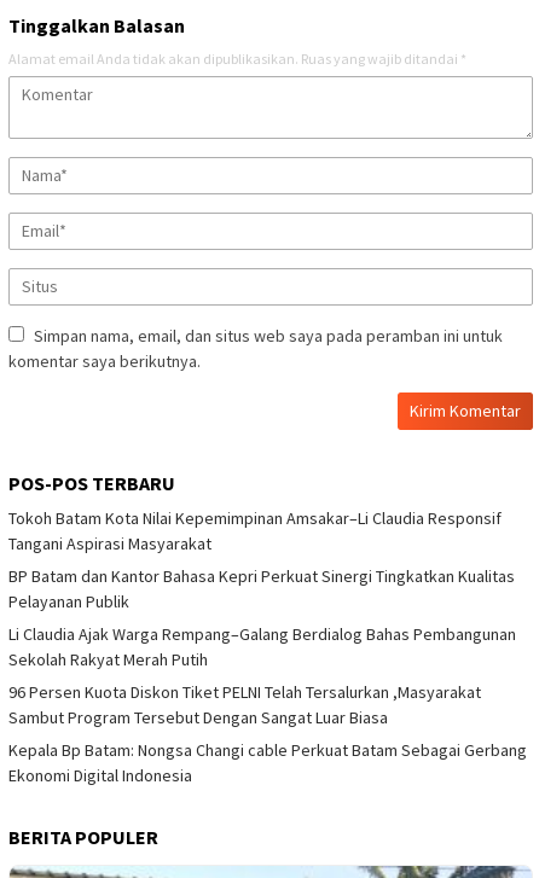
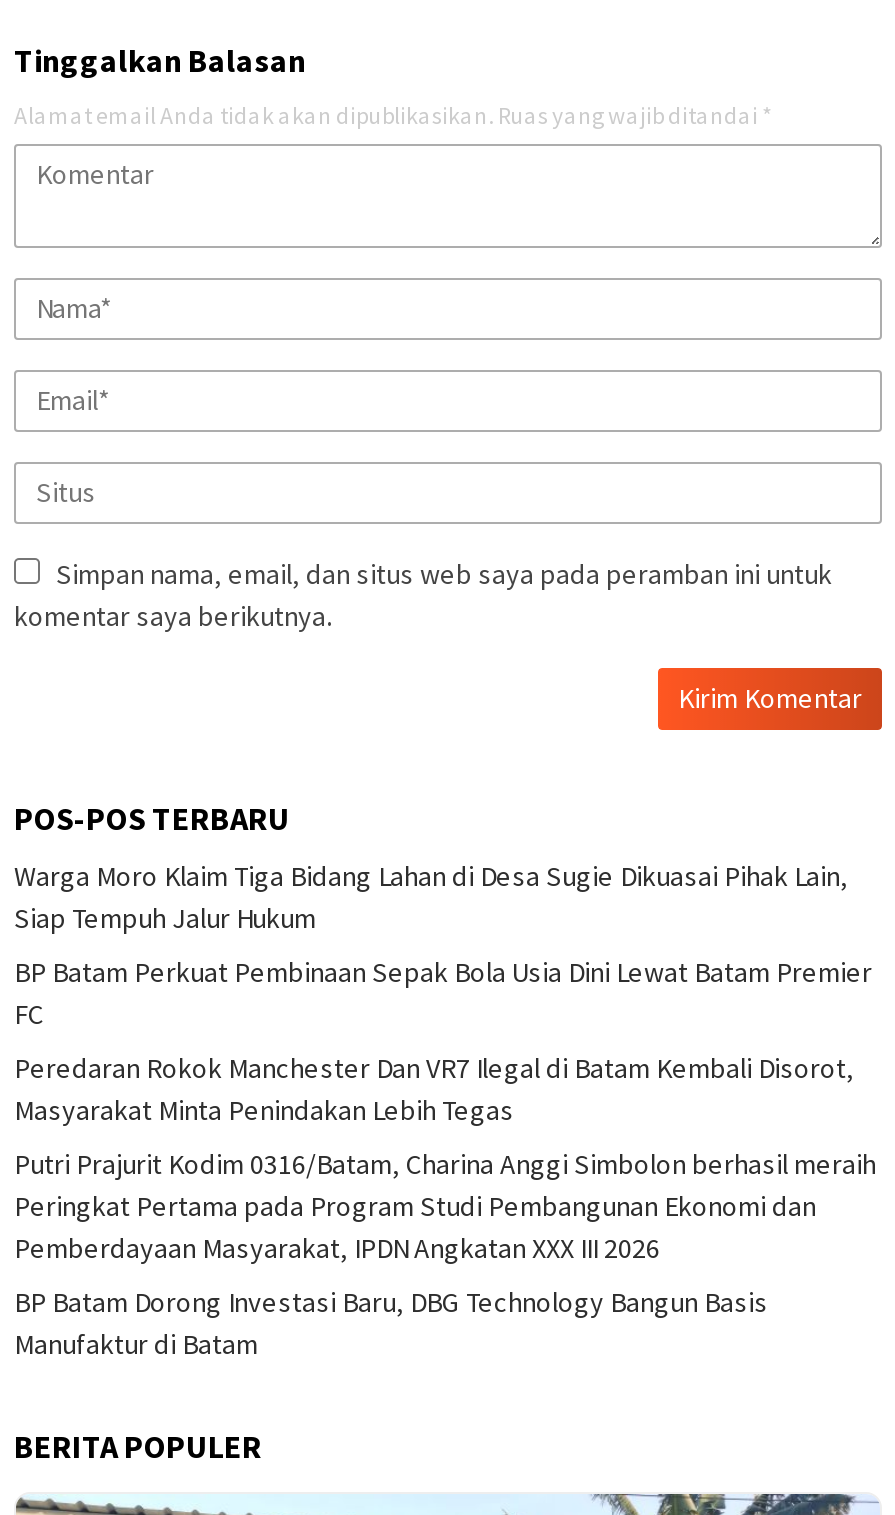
[8,507,502,554] Tokoh Batam Kota Nilai Kepemimpinan Amsakar–Li Claudia Responsif | Tangani Aspirasi Masyarakat -> [14,858,848,936] Warga Moro Klaim Tiga Bidang Lahan di Desa Sugie Dikuasai Pihak Lain, | Siap Tempuh Jalur Hukum
[8,565,515,612] BP Batam dan Kantor Bahasa Kepri Perkuat Sinergi Tingkatkan Kualitas | Pelayanan Publik -> [14,954,872,1032] BP Batam Perkuat Pembinaan Sepak Bola Usia Dini Lewat Batam Premier | FC
[8,623,516,670] Li Claudia Ajak Warga Rempang–Galang Berdialog Bahas Pembangunan | Sekolah Rakyat Merah Putih -> [14,1050,854,1128] Peredaran Rokok Manchester Dan VR7 Ilegal di Batam Kembali Disorot, | Masyarakat Minta Penindakan Lebih Tegas
[8,681,481,728] 96 Persen Kuota Diskon Tiket PELNI Telah Tersalurkan ,Masyarakat | Sambut Program Tersebut Dengan Sangat Luar Biasa -> [14,1146,876,1266] Putri Prajurit Kodim 0316/Batam, Charina Anggi Simbolon berhasil meraih | Peringkat Pertama pada Program Studi Pembangunan Ekonomi dan | Pemberdayaan Masyarakat, IPDN Angkatan XXX III 2026
[8,739,527,786] Kepala Bp Batam: Nongsa Changi cable Perkuat Batam Sebagai Gerbang | Ekonomi Digital Indonesia -> [14,1284,768,1362] BP Batam Dorong Investasi Baru, DBG Technology Bangun Basis | Manufaktur di Batam

